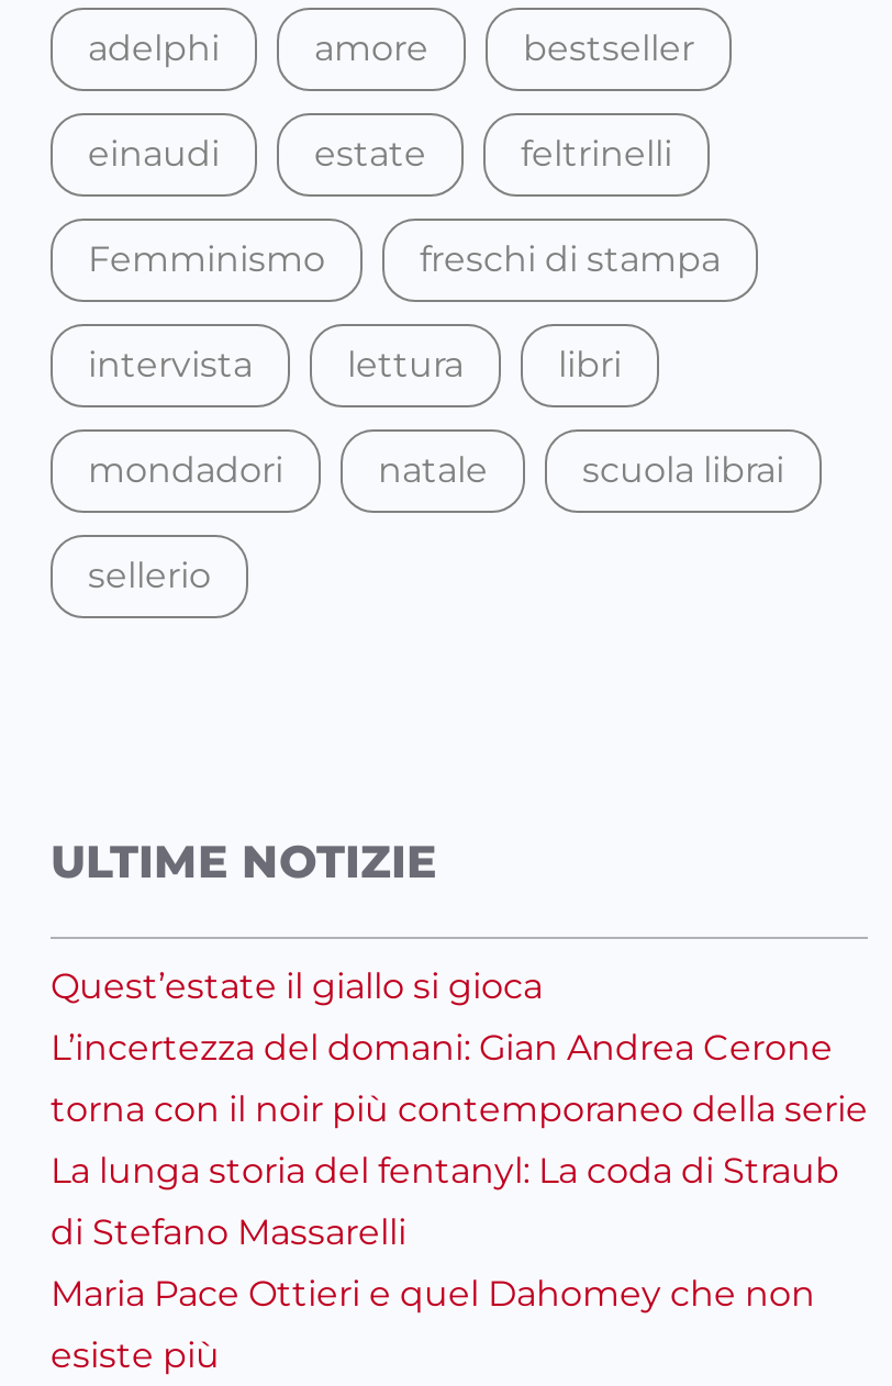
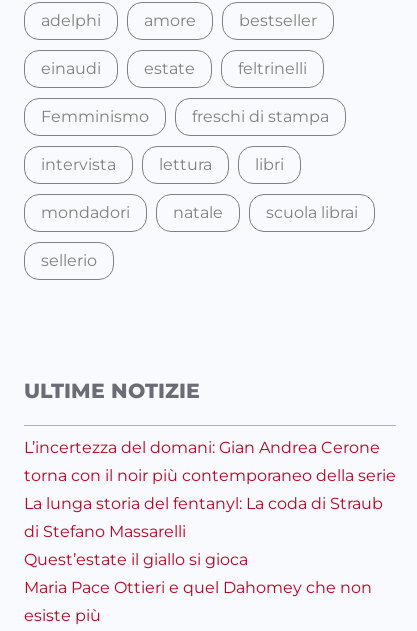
moved [51,965,543,1007] -> [24,550,248,569]: Quest’estate il giallo si gioca
moved [51,1027,868,1253] -> [24,438,396,541]: L’incertezza del domani: Gian Andrea Cerone | torna con il noir più contemporaneo della serie | La lunga storia del fentanyl: La coda di Straub | di Stefano Massarelli

